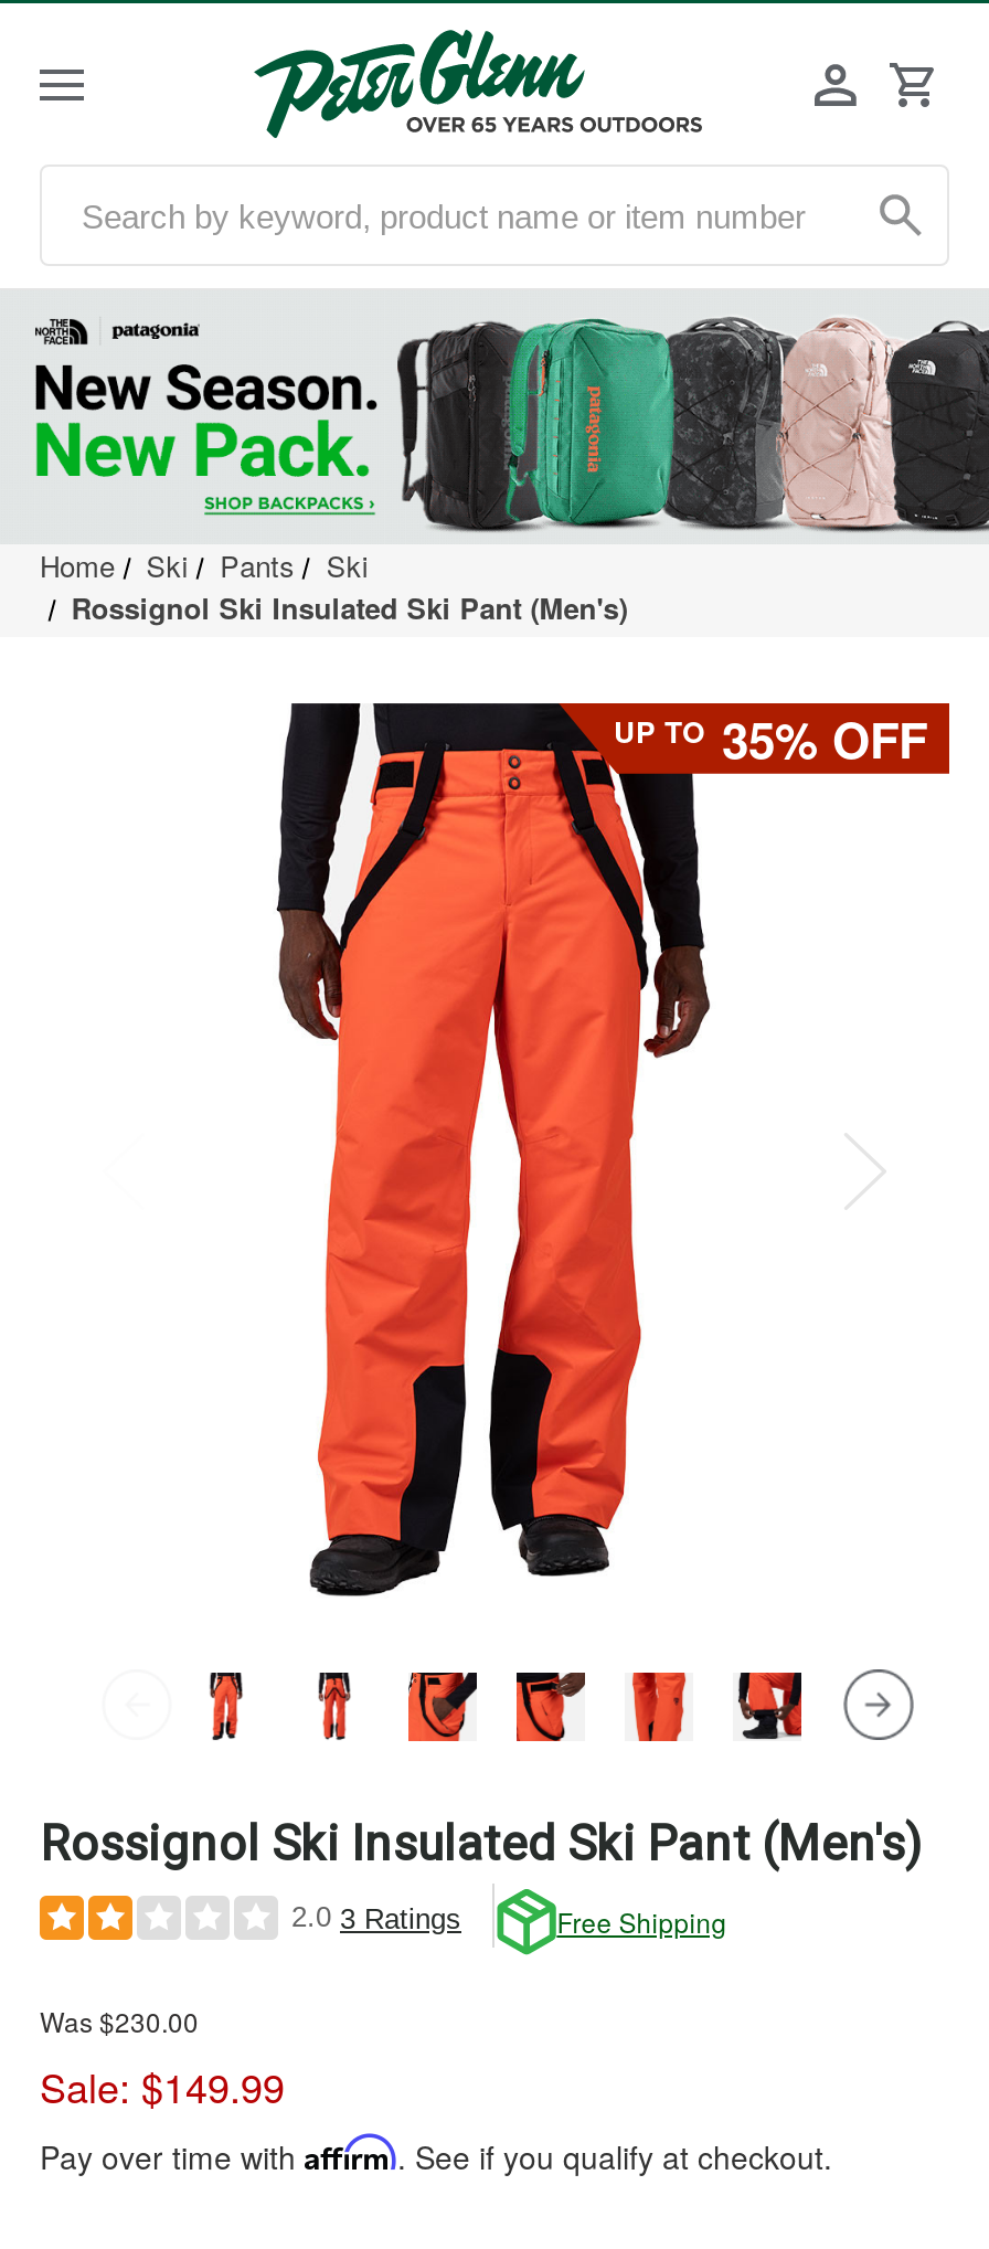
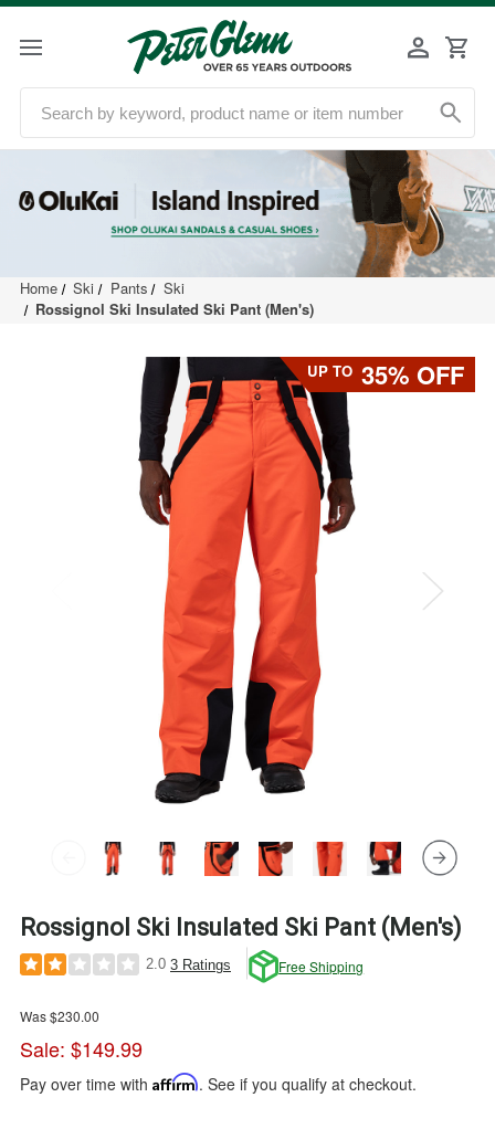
[33,290,982,544] [image] -> [18,149,492,278] [image]

